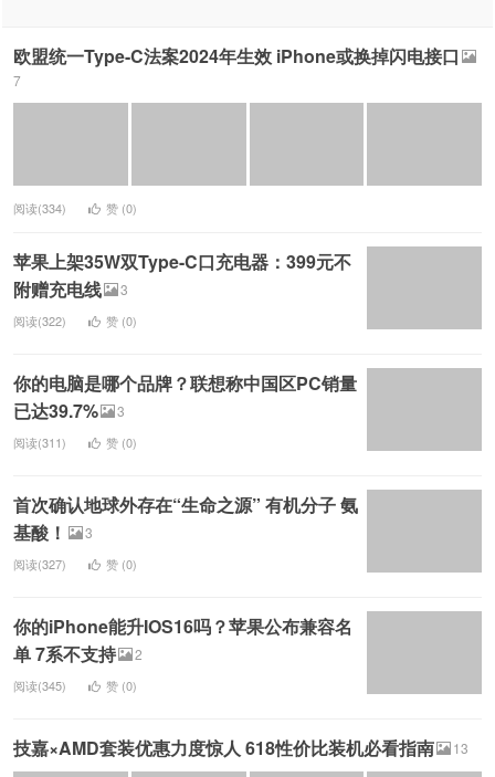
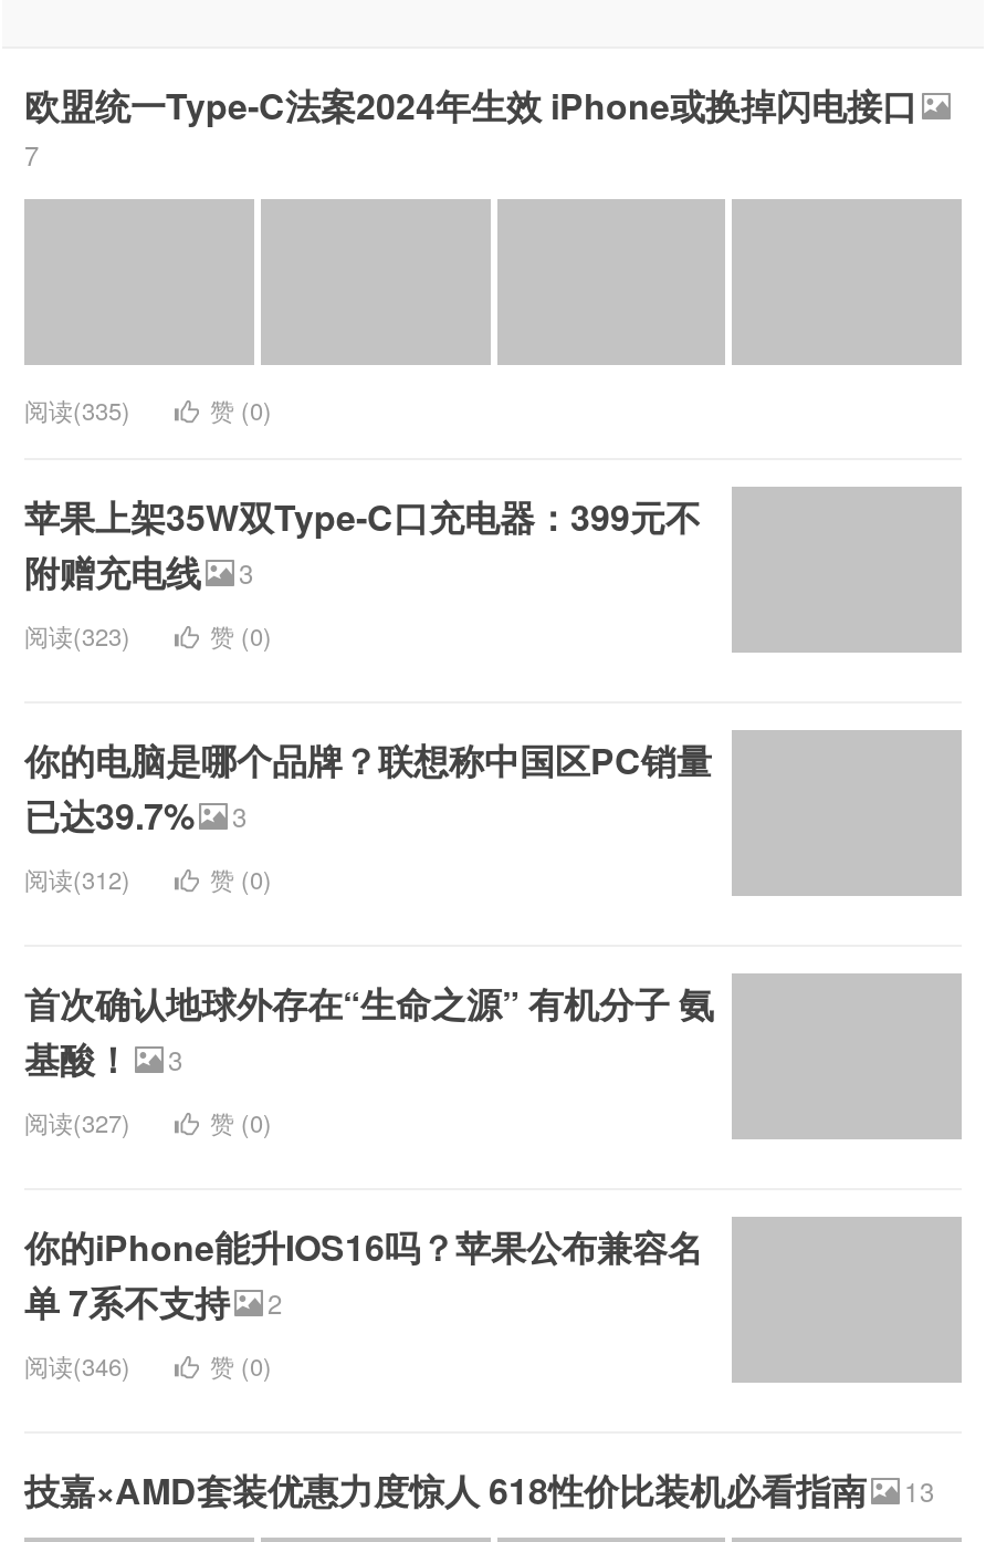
[13,199,66,217] 阅读(334) -> [24,392,130,427] 阅读(335)
[13,312,66,329] 阅读(322) -> [24,617,130,653] 阅读(323)
[13,433,66,451] 阅读(311) -> [24,861,130,896] 阅读(312)
[13,676,66,694] 阅读(345) -> [24,1347,130,1383] 阅读(346)

